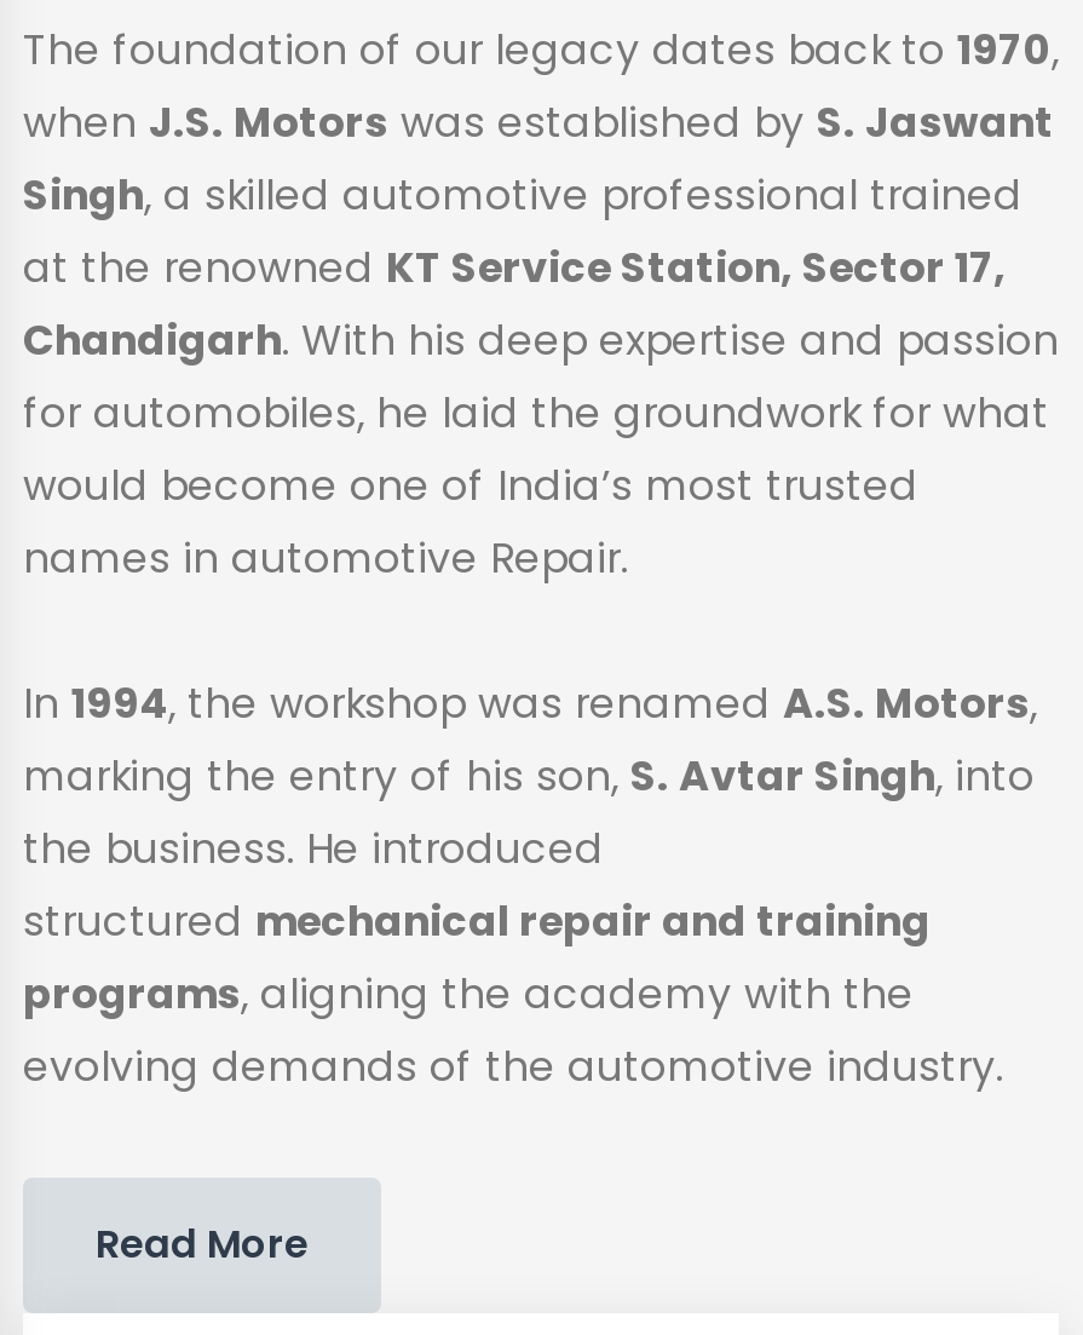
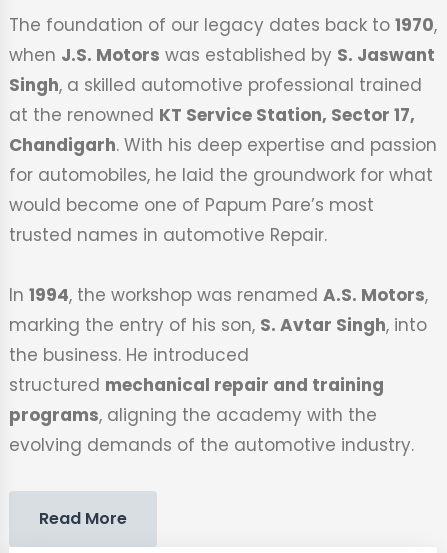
[23,455,918,586] would become one of India’s most trusted | names in automotive Repair. -> [9,192,374,246] would become one of Papum Pare’s most | trusted names in automotive Repair.

